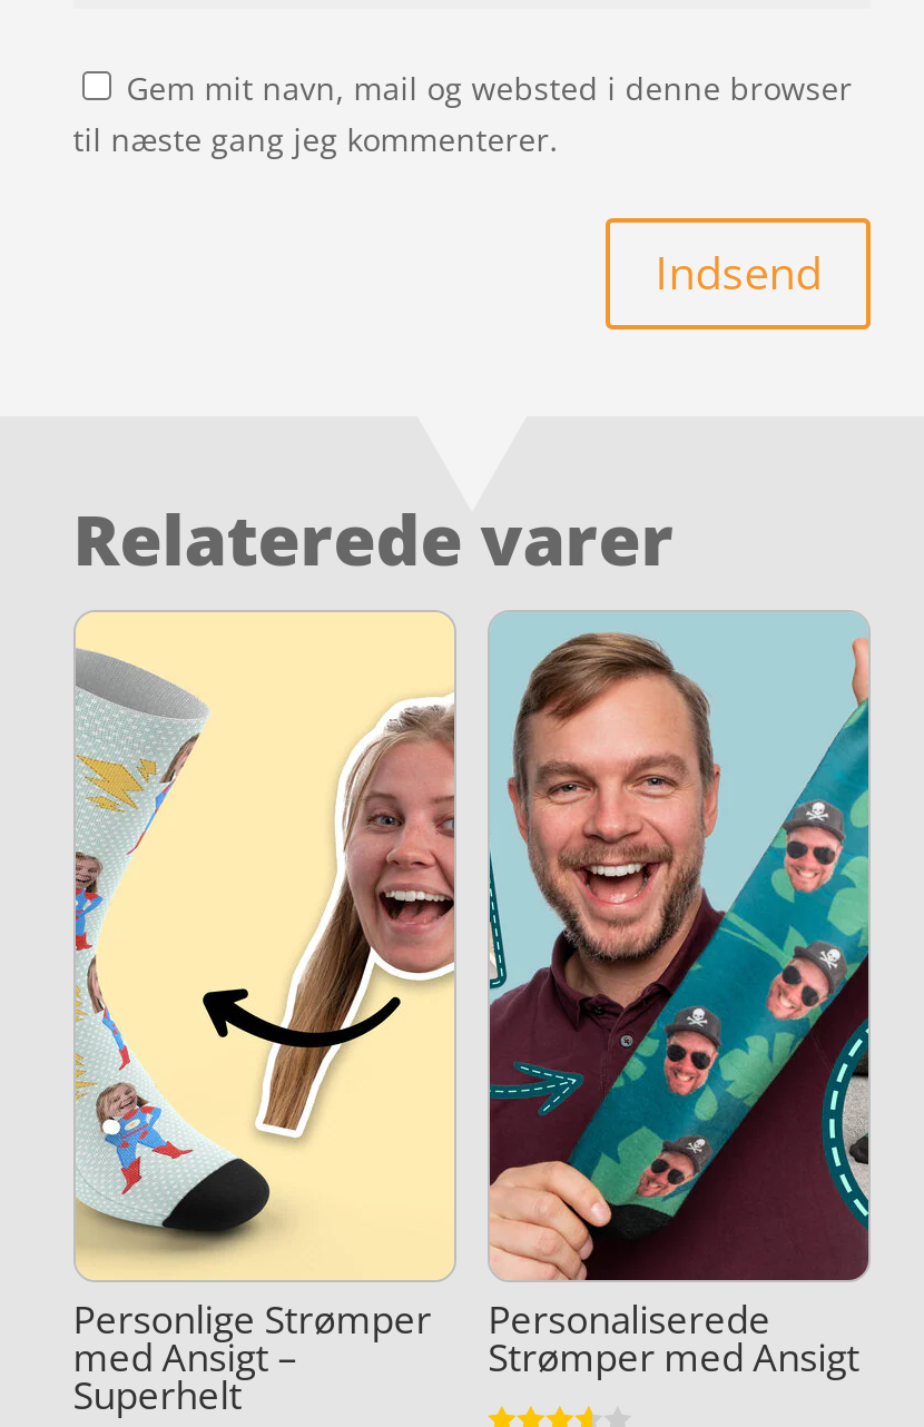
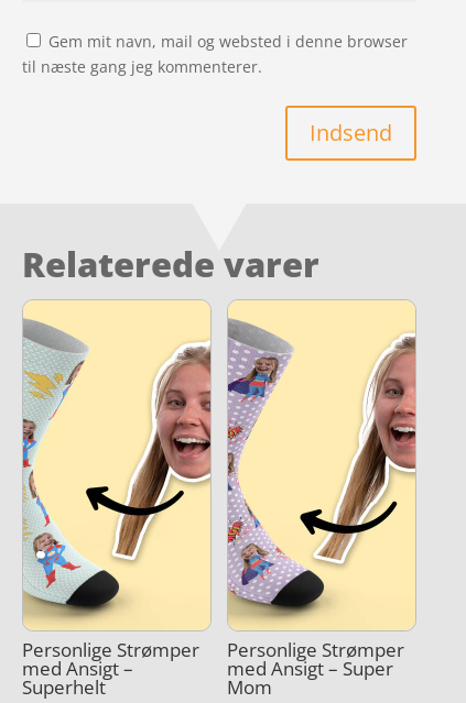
[488,612,871,1383] [image] | Personaliserede | Strømper med Ansigt -> [227,300,416,700] [image] | Personlige Strømper | med Ansigt – Super | Mom

